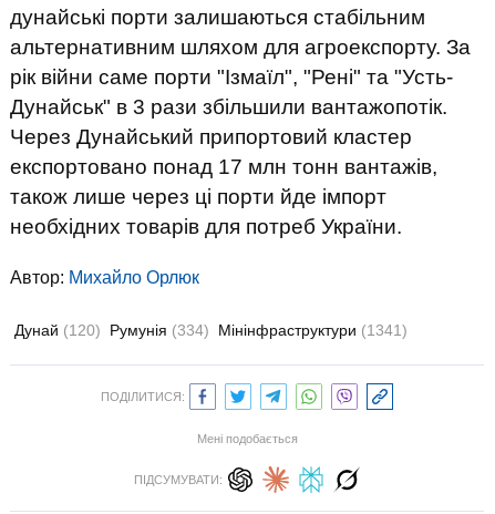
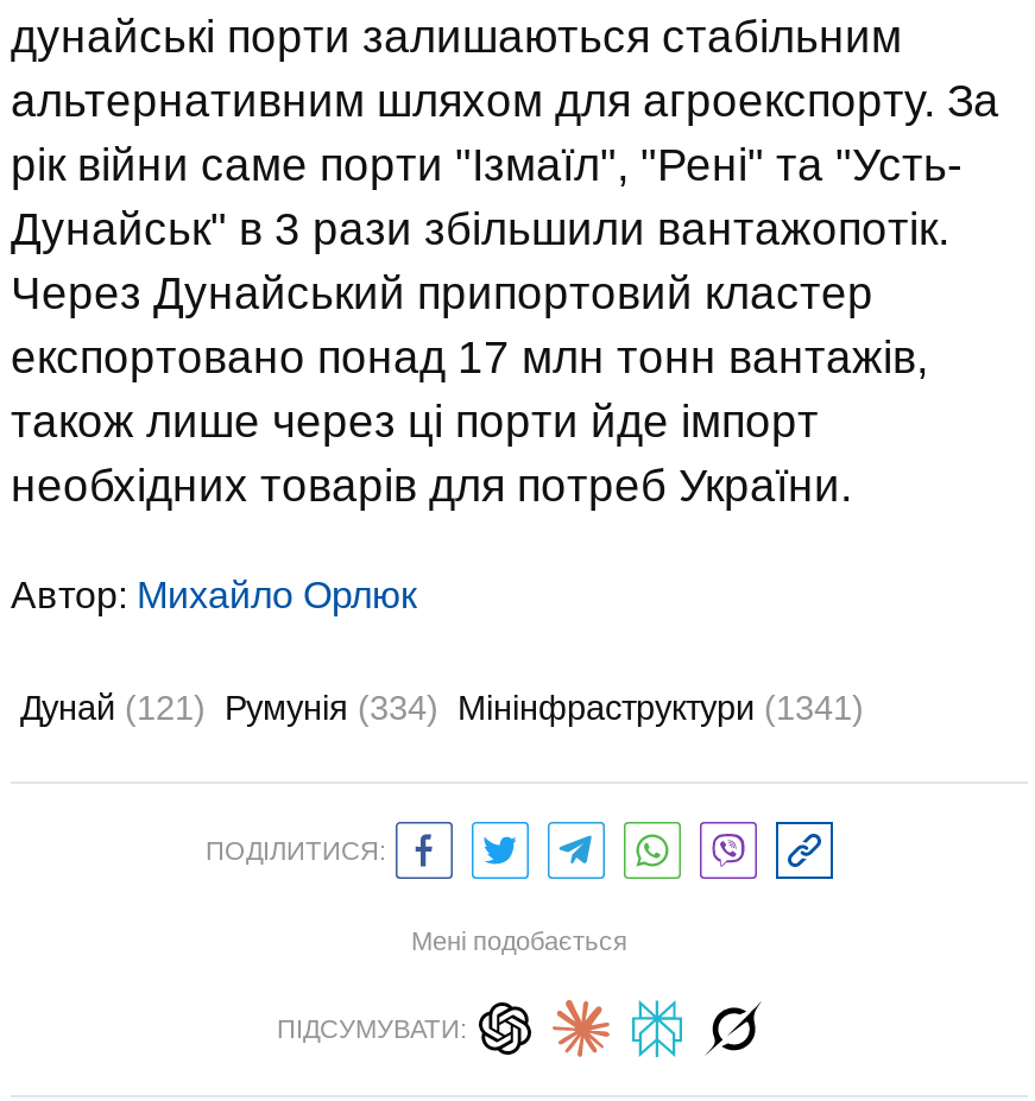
[14,321,408,339] Дунай (120) Румунія (334) Мінінфраструктури (1341) -> [20,689,864,727] Дунай (121) Румунія (334) Мінінфраструктури (1341)

